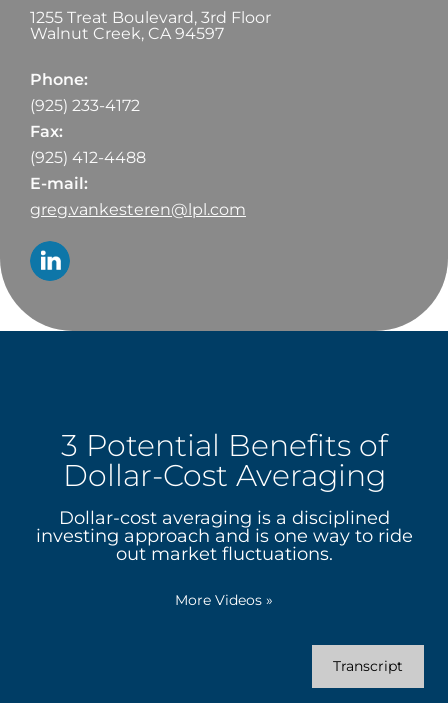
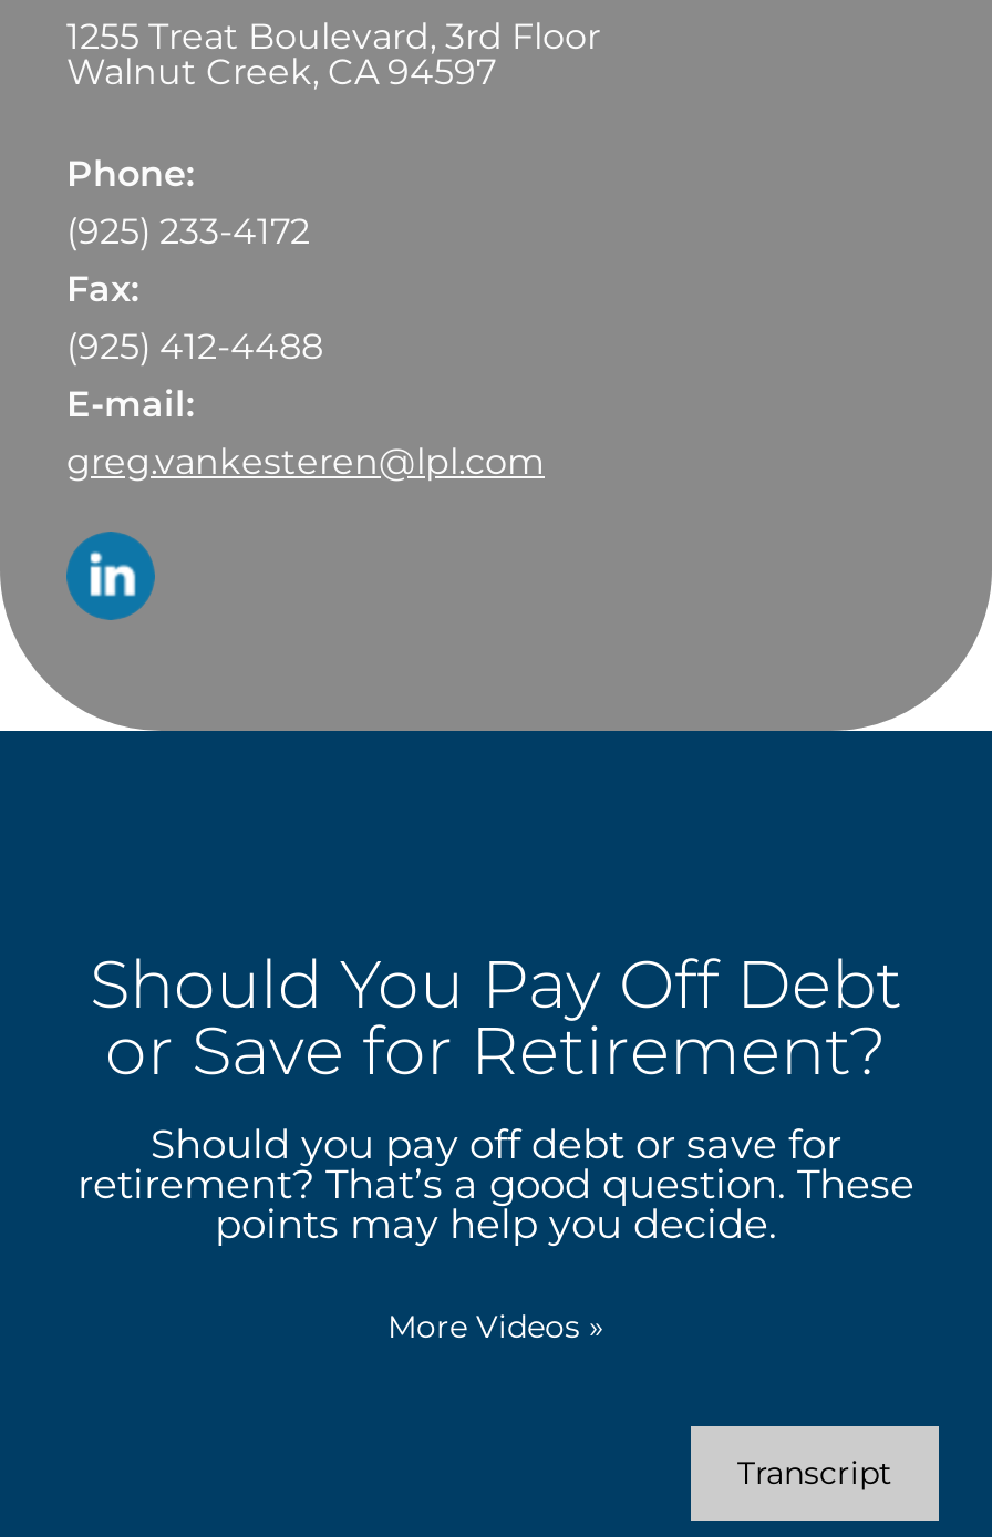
[35,427,412,565] 3 Potential Benefits of | Dollar-Cost Averaging | Dollar-cost averaging is a disciplined | investing approach and is one way to ride | out market fluctuations. -> [77,943,914,1248] Should You Pay Off Debt | or Save for Retirement? | Should you pay off debt or save for | retirement? That’s a good question. These | points may help you decide.

